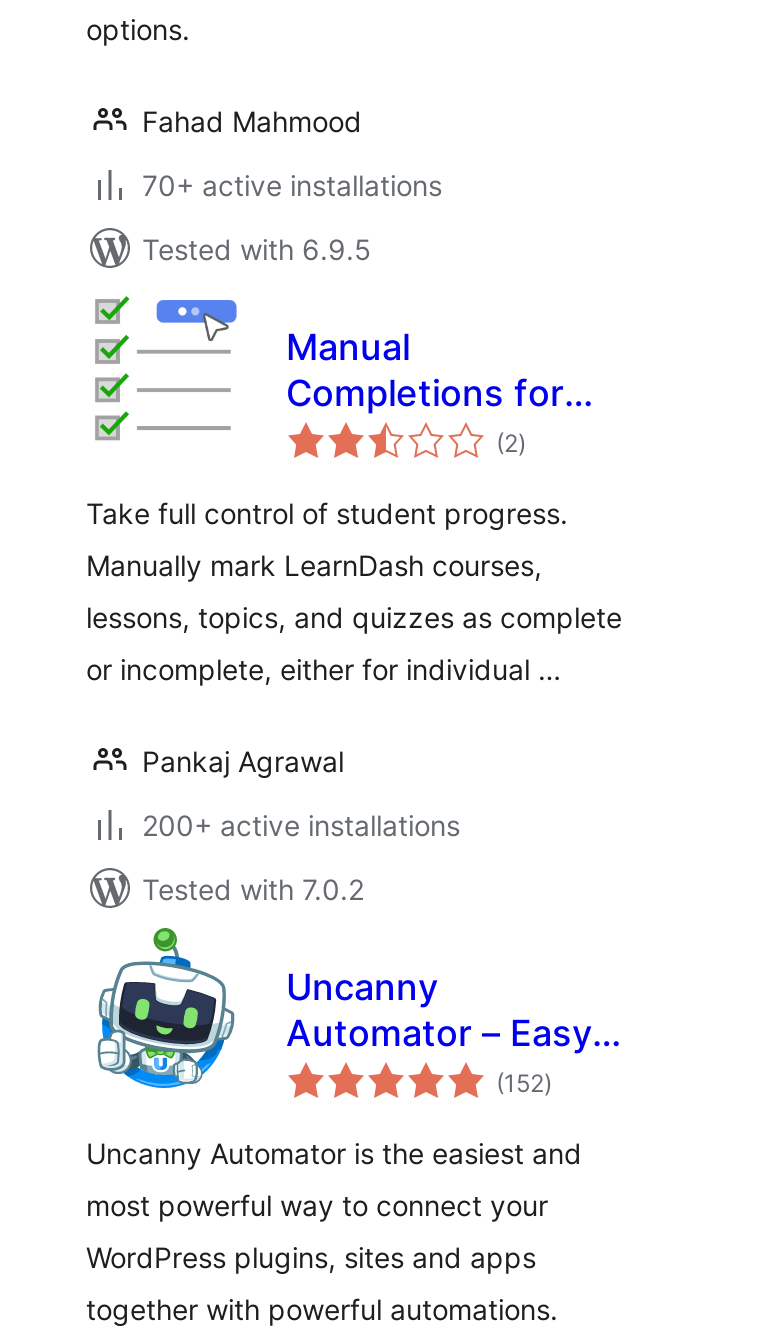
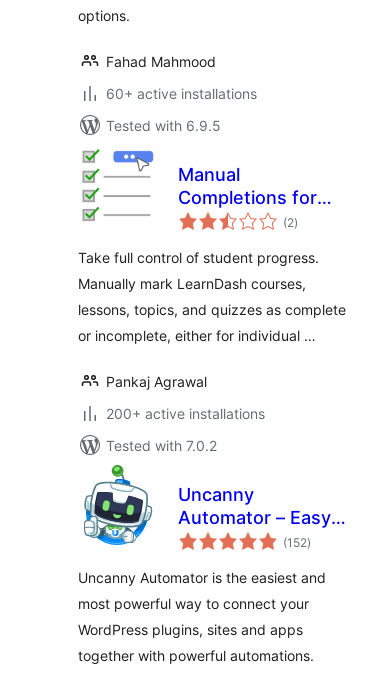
[142,168,442,202] 70+ active installations -> [106,85,257,102] 60+ active installations

